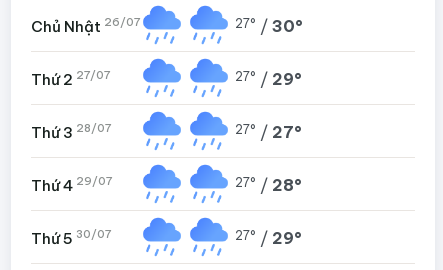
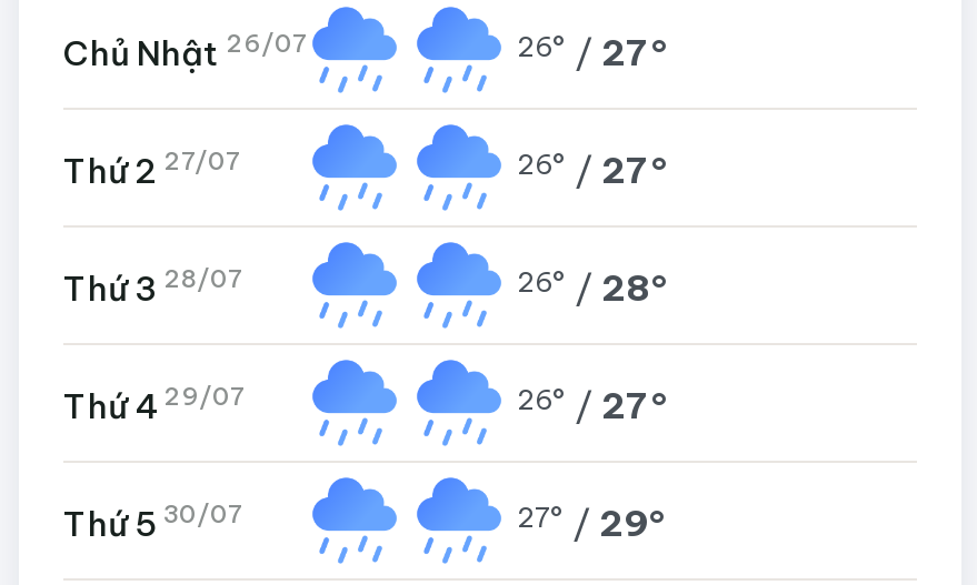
[235,16,303,36] 27° / 30° -> [517,30,668,74] 26° / 27°
[235,69,302,89] 27° / 29° -> [517,147,668,192] 26° / 27°
[235,122,302,142] 27° / 27° -> [517,265,668,309] 26° / 28°
[235,175,302,195] 27° / 28° -> [517,383,668,427] 26° / 27°

